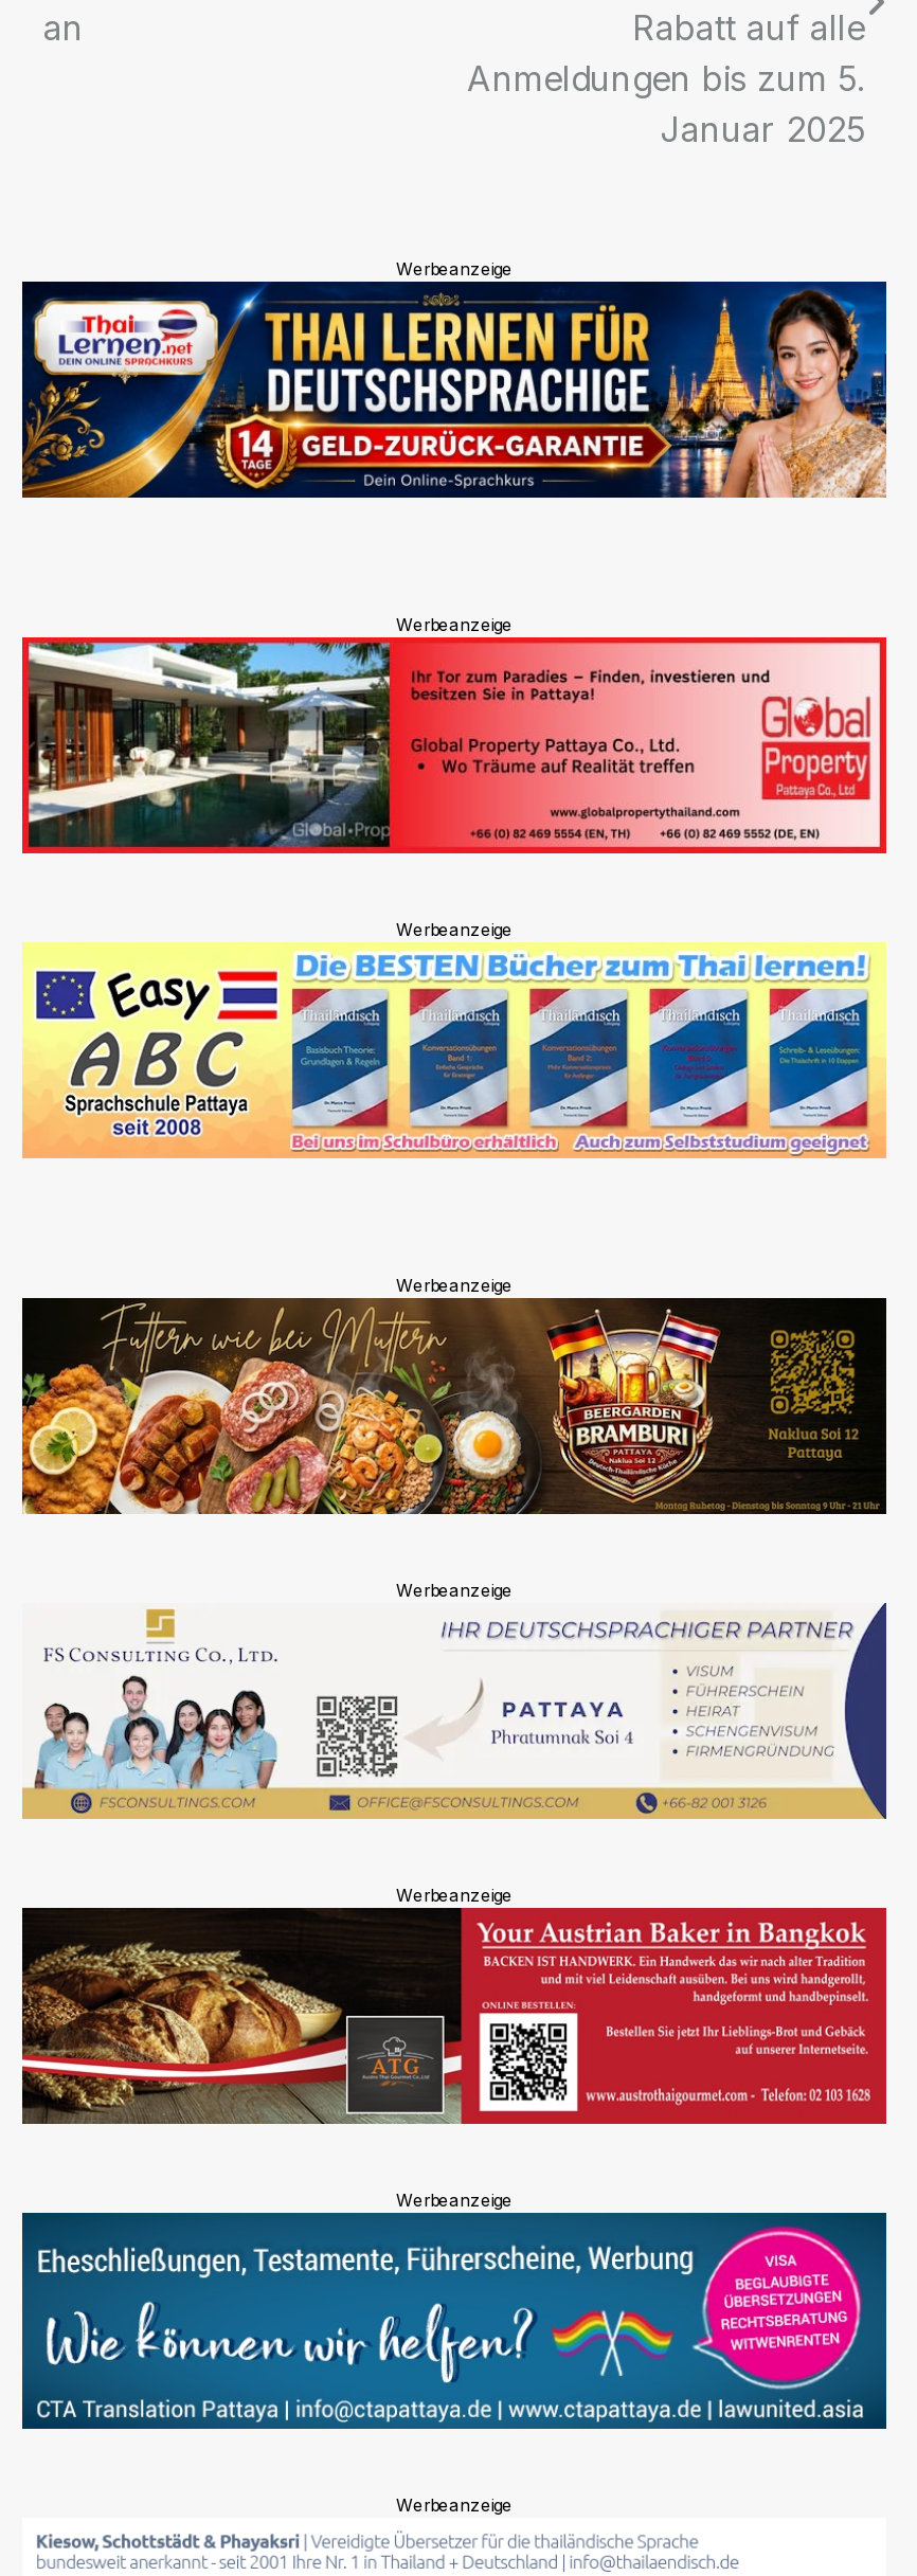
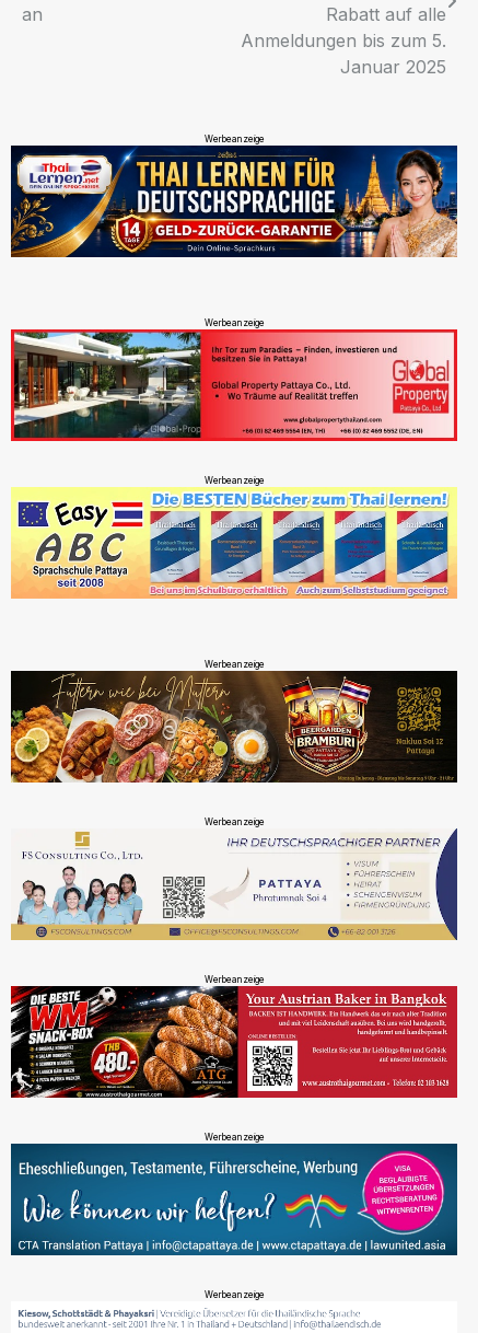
[20,1906,463,2126] [image] -> [10,985,240,1099] [image]

